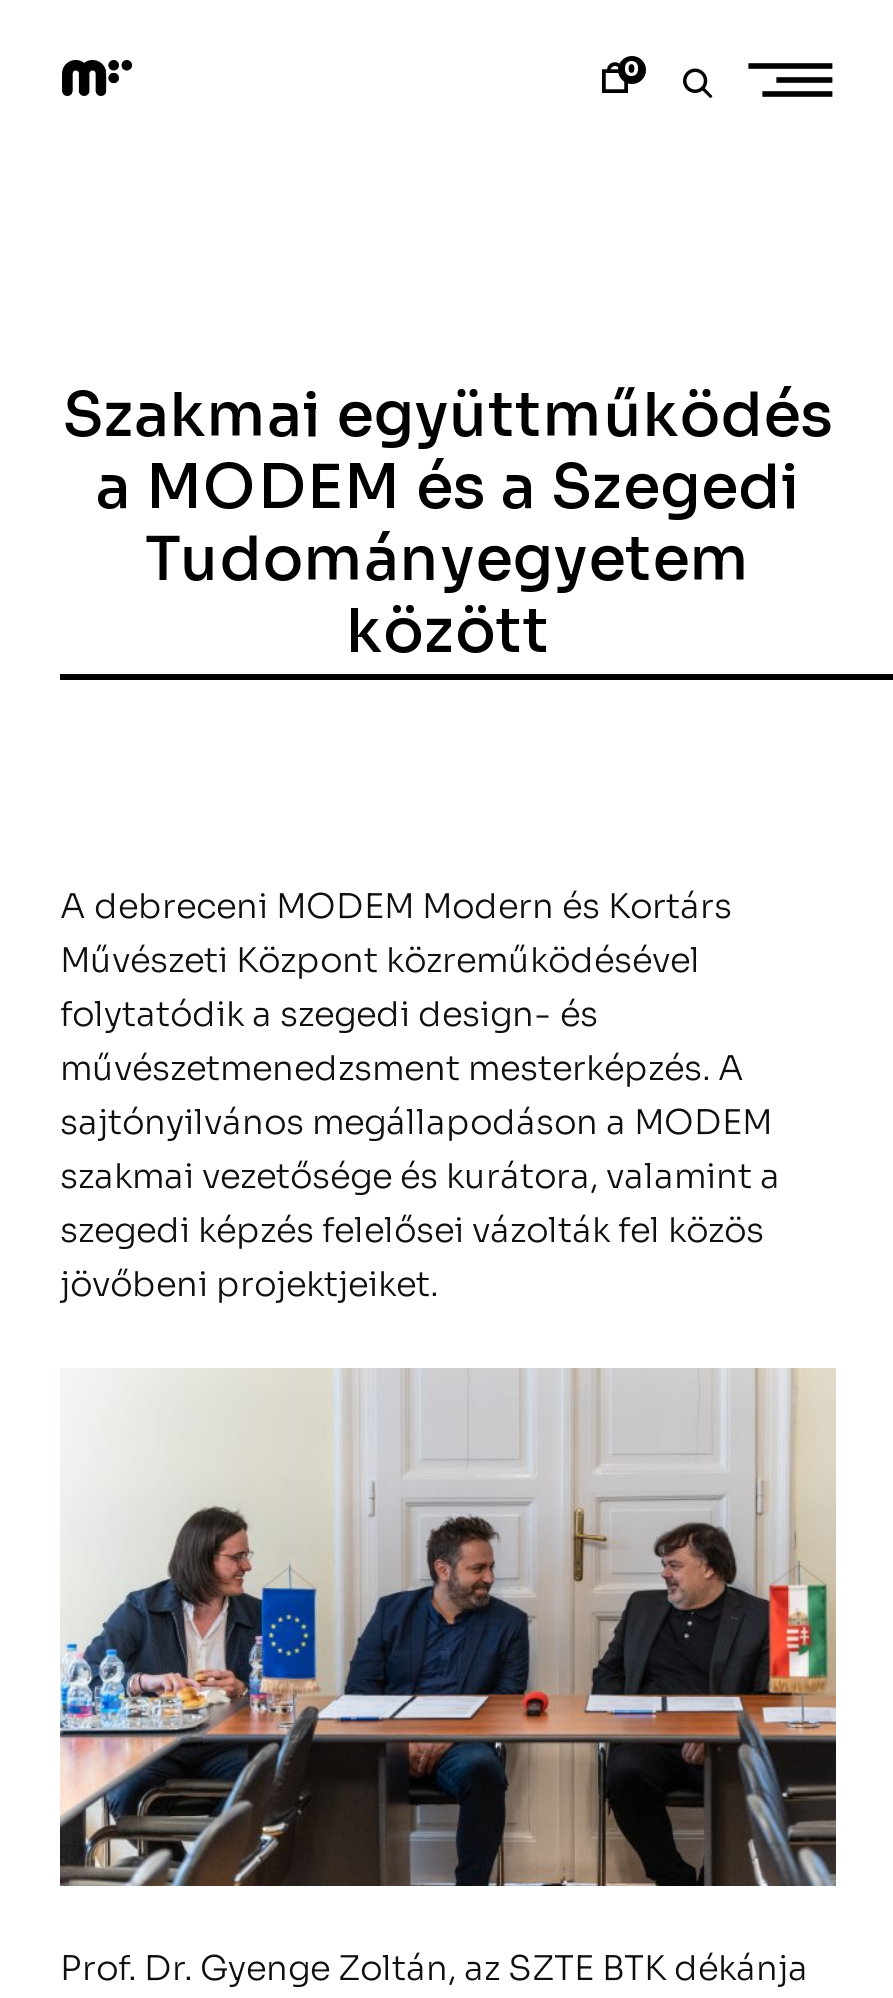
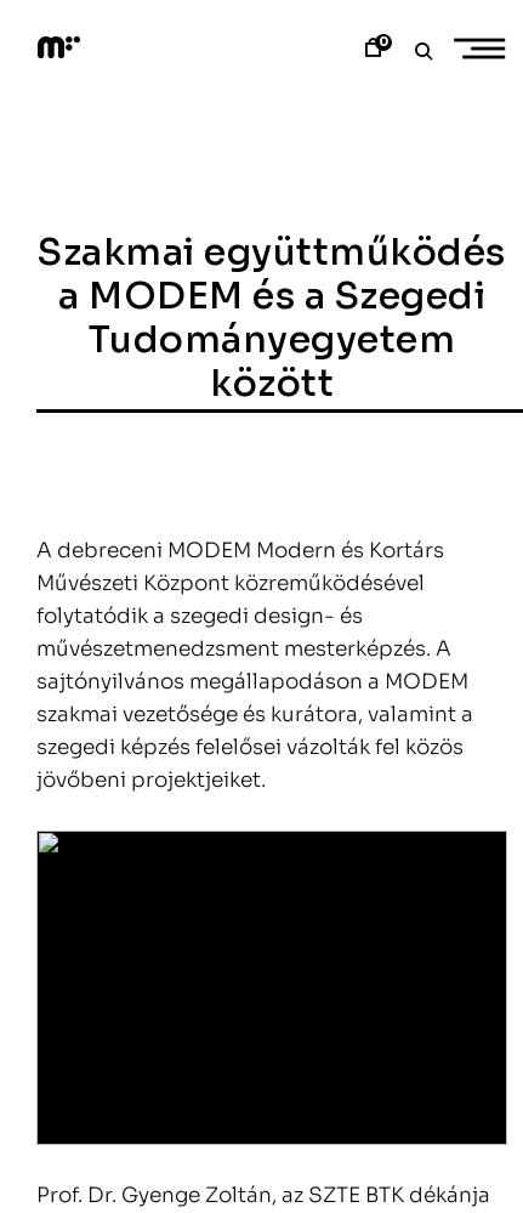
[58,1370,838,1888] [image] -> none

